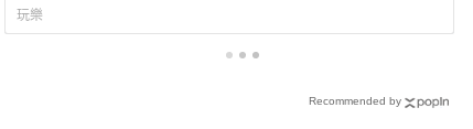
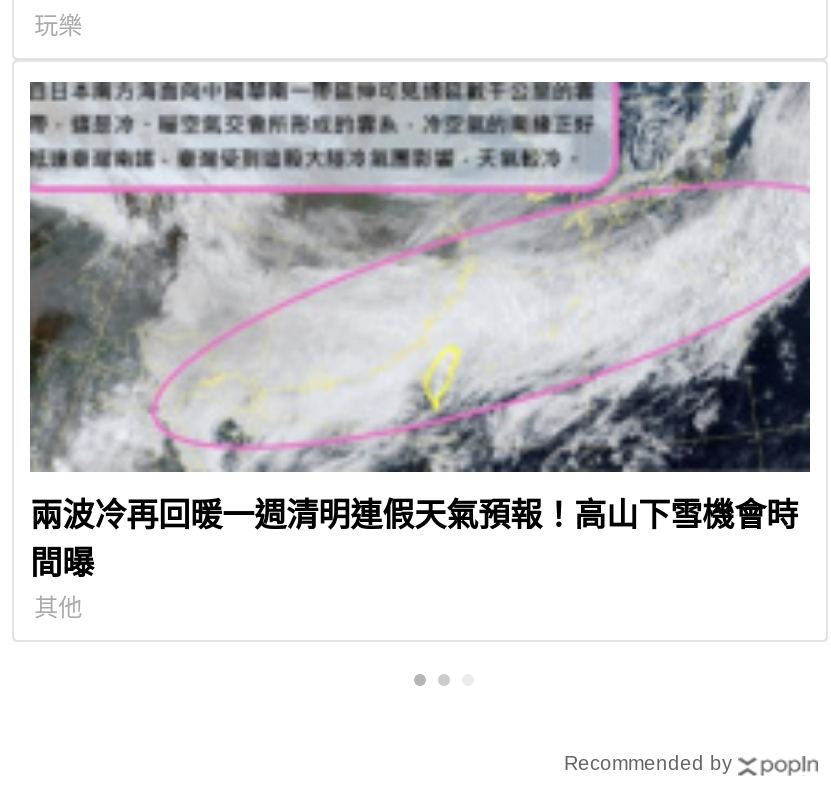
none -> [28,80,812,622] [image] | 兩波冷再回暖一週清明連假天氣預報！高山下雪機會時 | 間曝 | 其他

